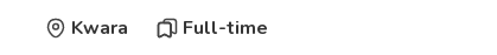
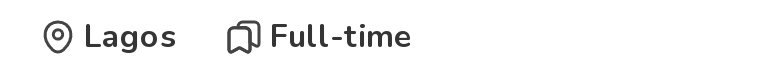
[71,15,128,41] Kwara -> [84,15,178,59] Lagos

